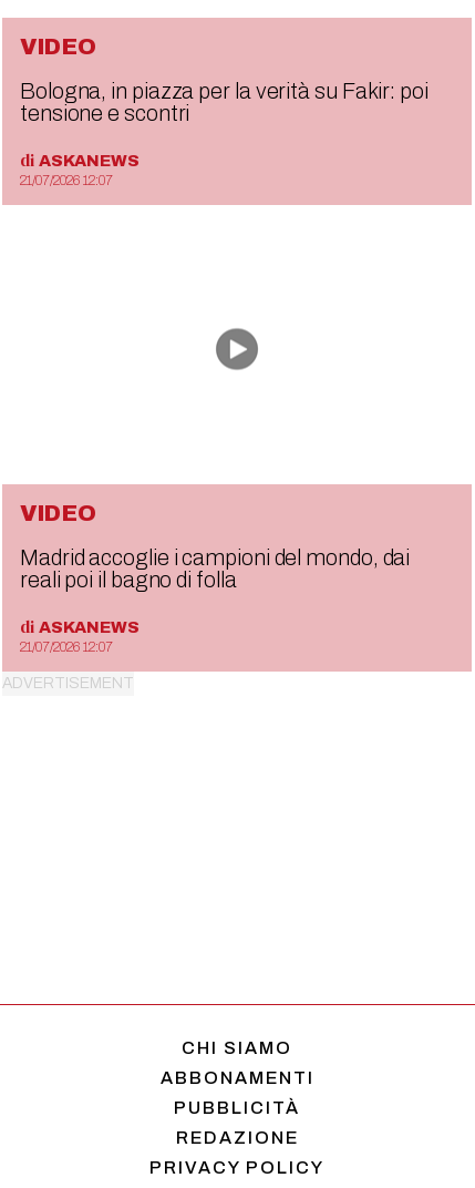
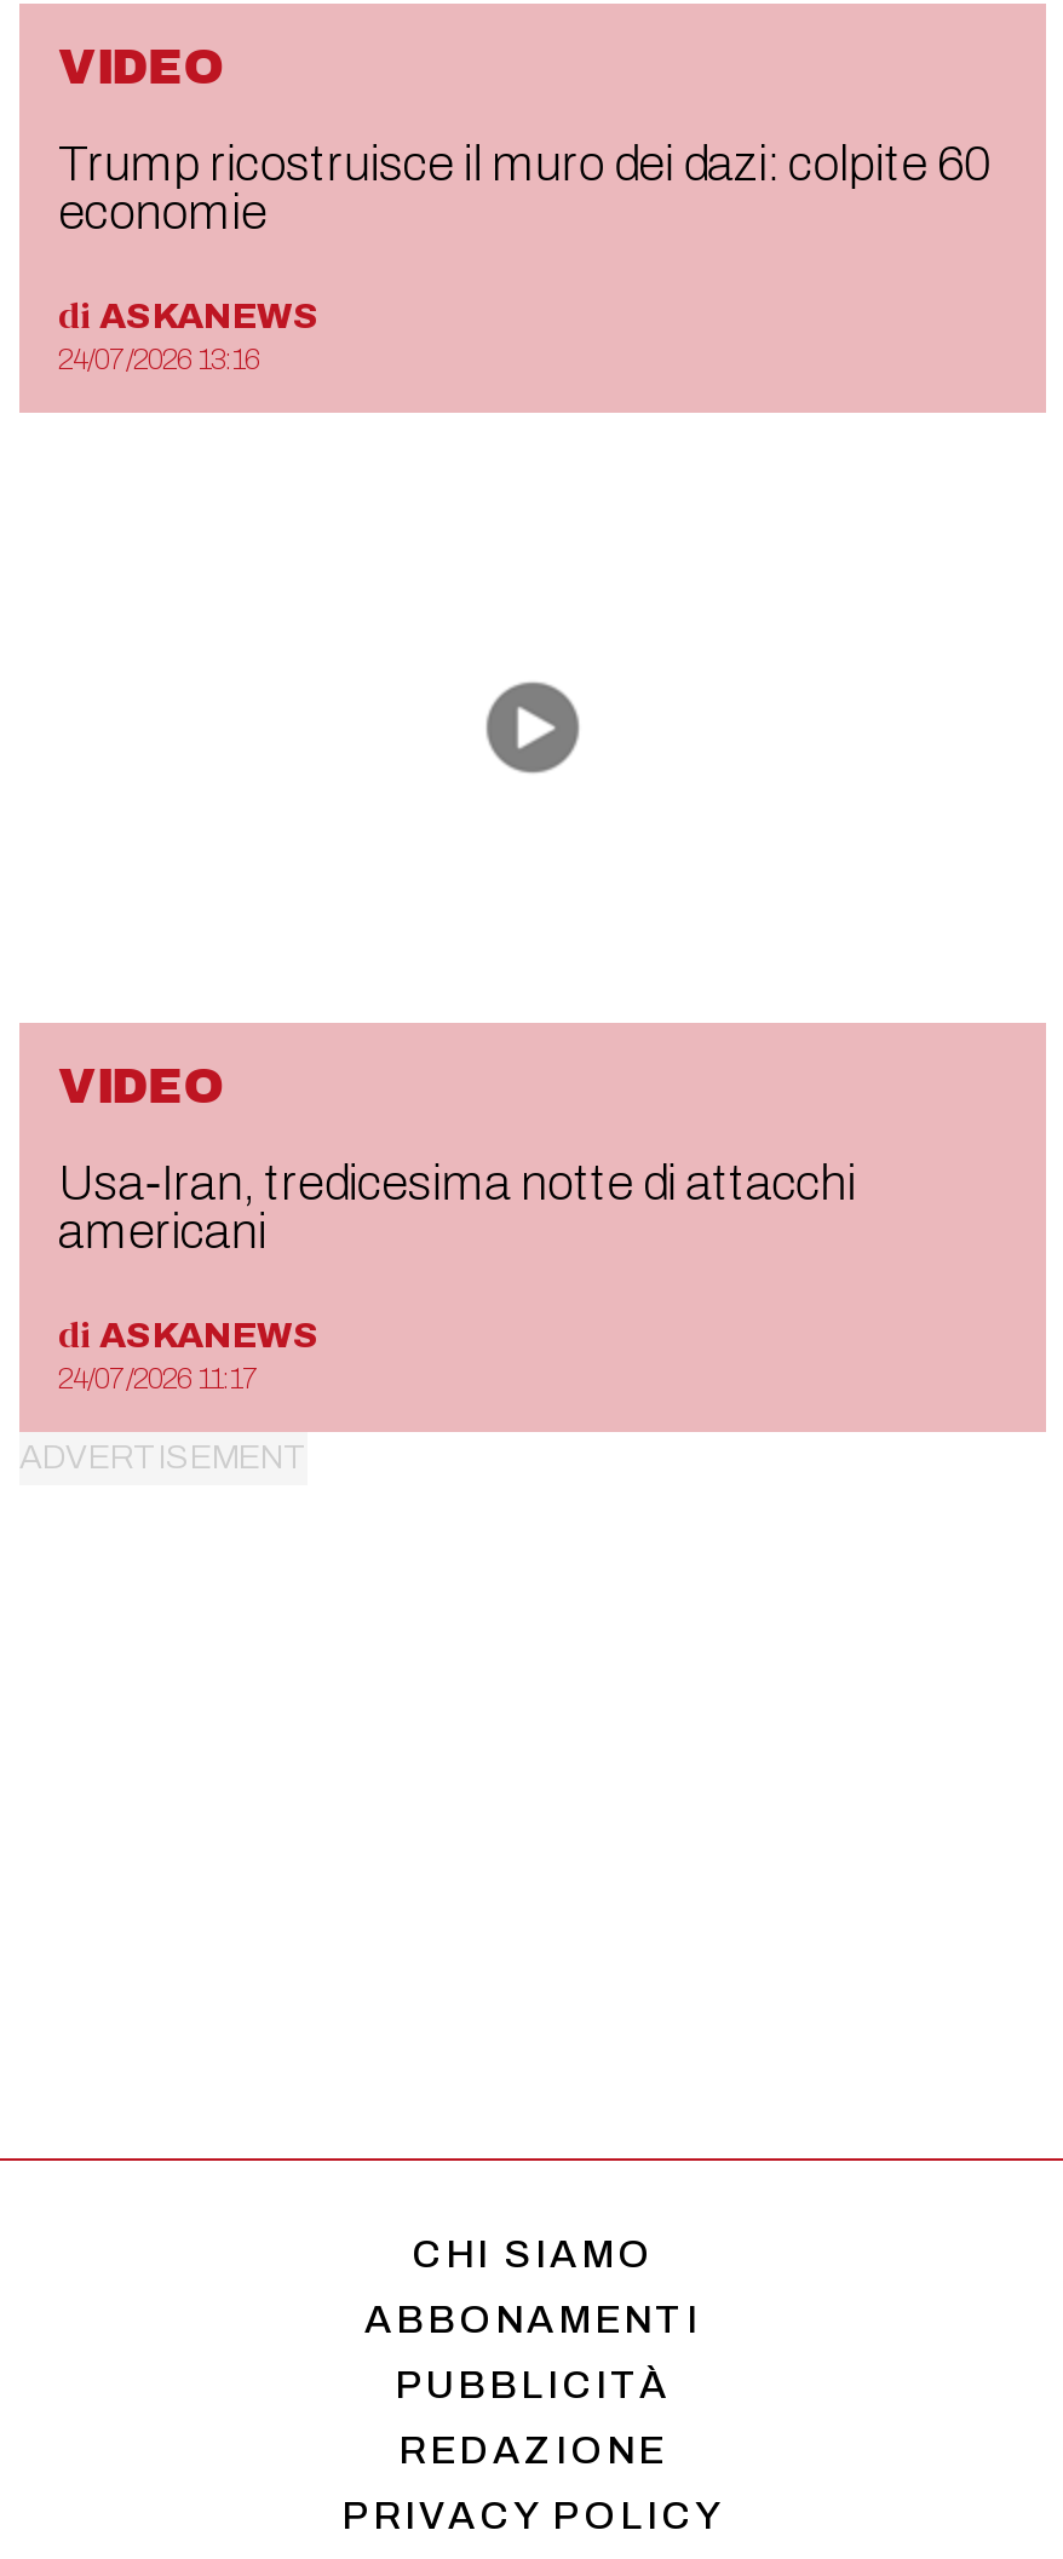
[20,79,428,125] Bologna, in piazza per la verità su Fakir: poi | tensione e scontri -> [58,136,990,237] Trump ricostruisce il muro dei dazi: colpite 60 | economie
[20,173,113,188] 21/07/2026 12:07 -> [58,341,259,375] 24/07/2026 13:16
[20,545,410,592] Madrid accoglie i campioni del mondo, dai | reali poi il bagno di folla -> [58,1155,856,1257] Usa-Iran, tredicesima notte di attacchi | americani
[20,639,113,655] 21/07/2026 12:07 -> [58,1361,259,1394] 24/07/2026 11:17

